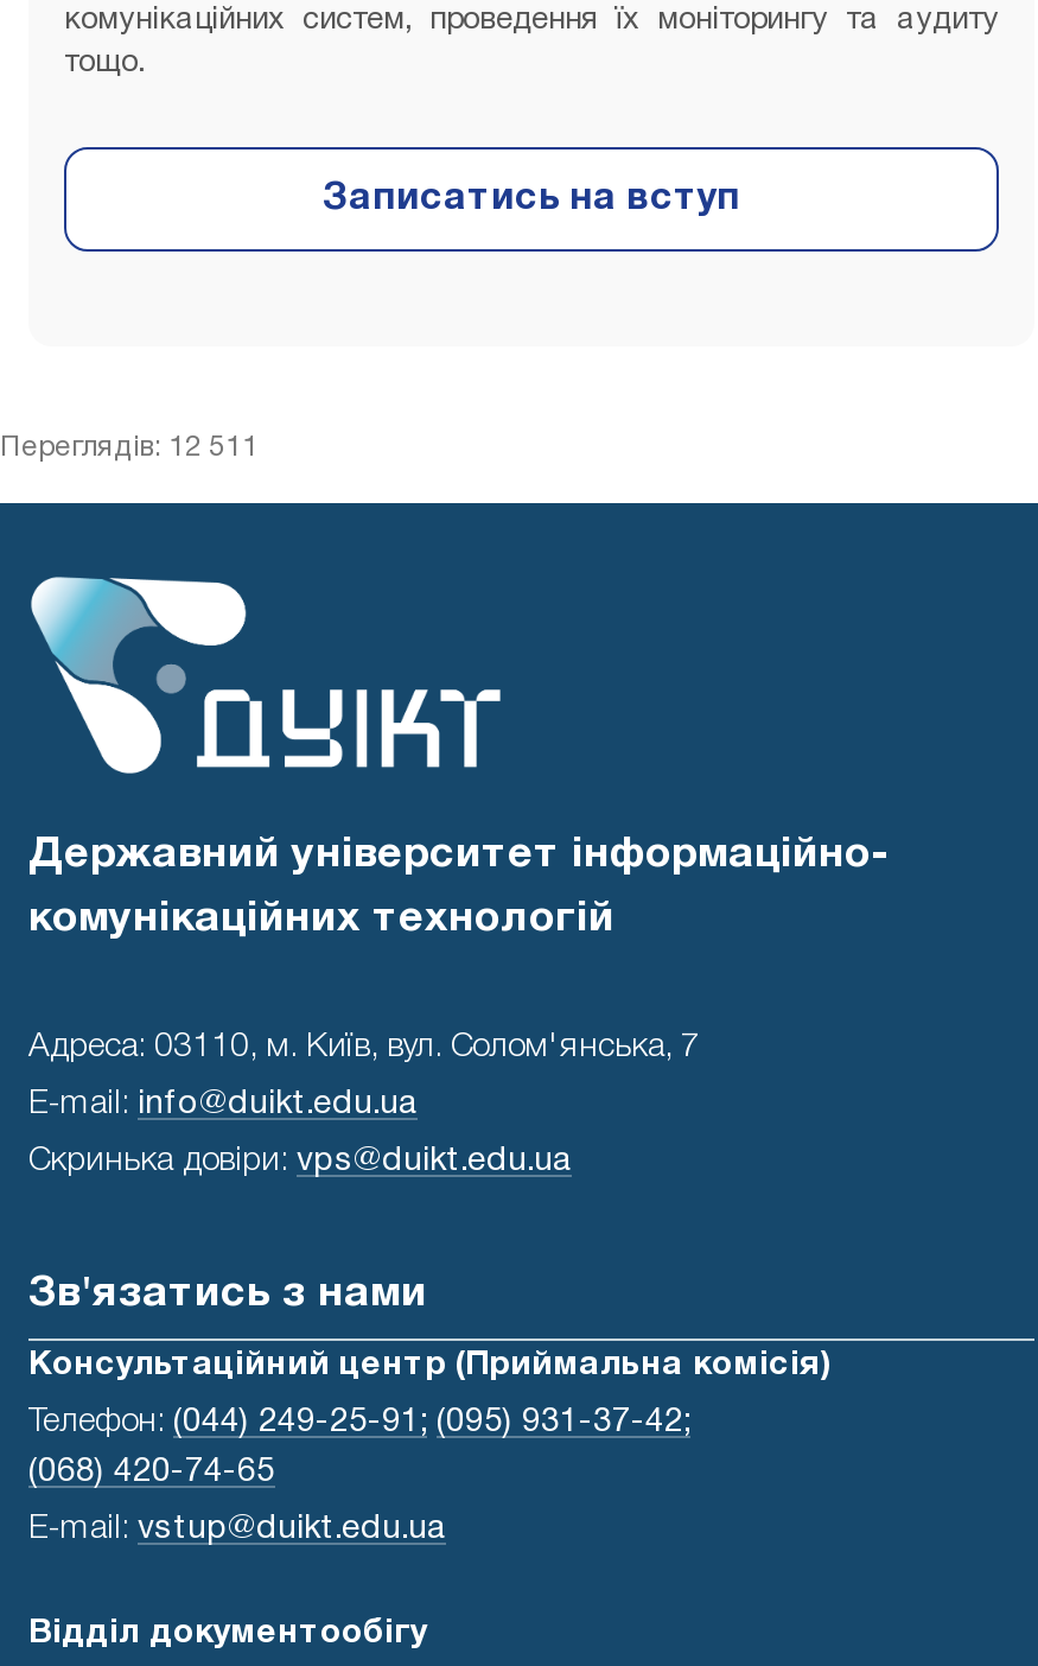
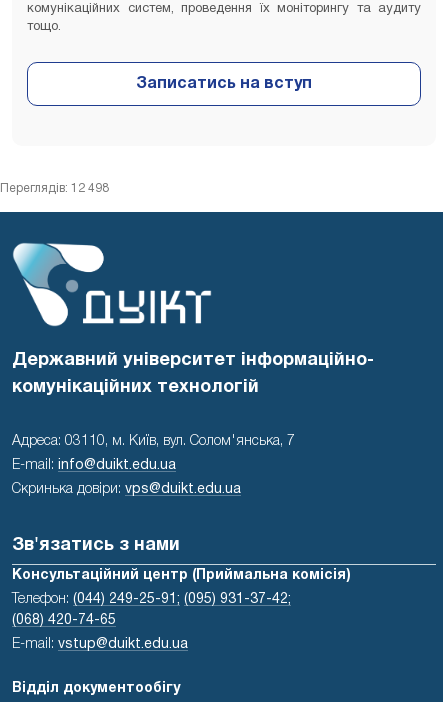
[0,434,259,460] Переглядів: 12 511 -> [0,183,109,194] Переглядів: 12 498

